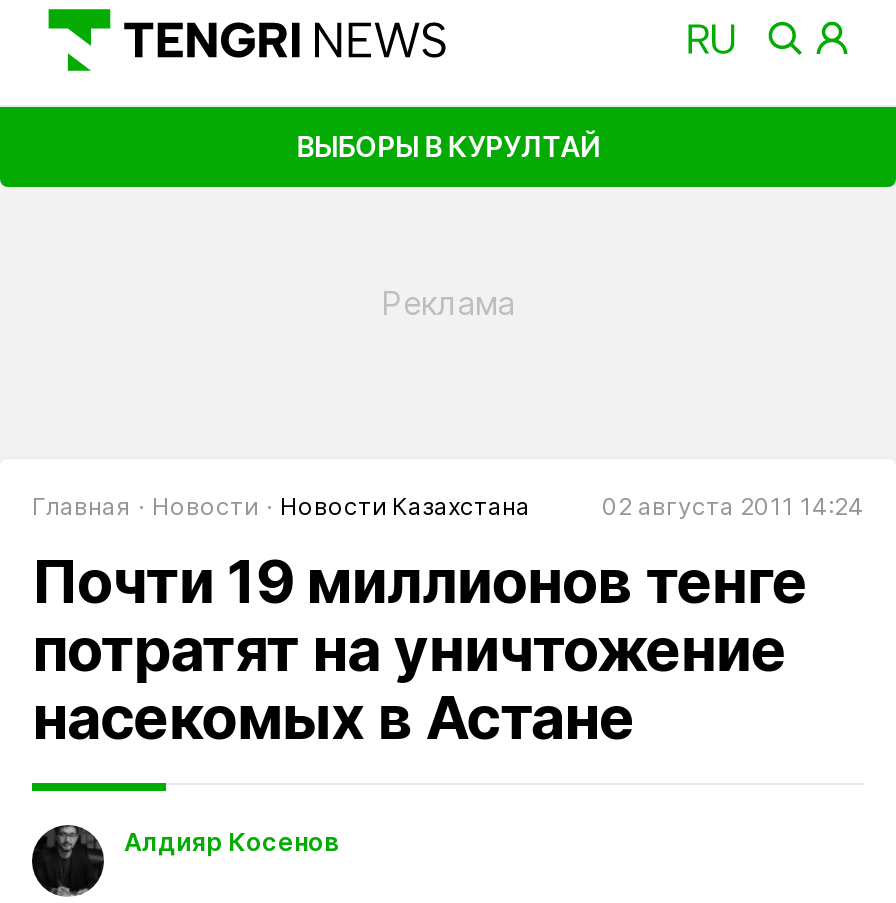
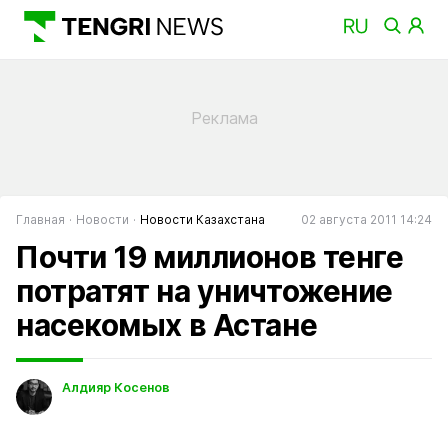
[296,128,600,162] ВЫБОРЫ В КУРУЛТАЙ -> none

